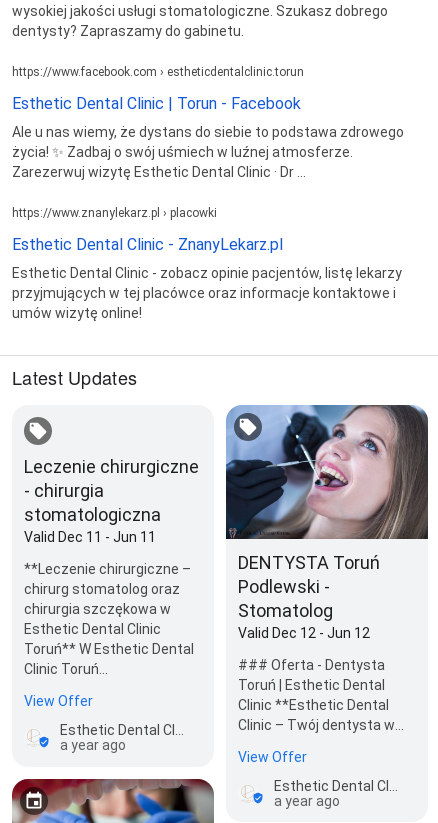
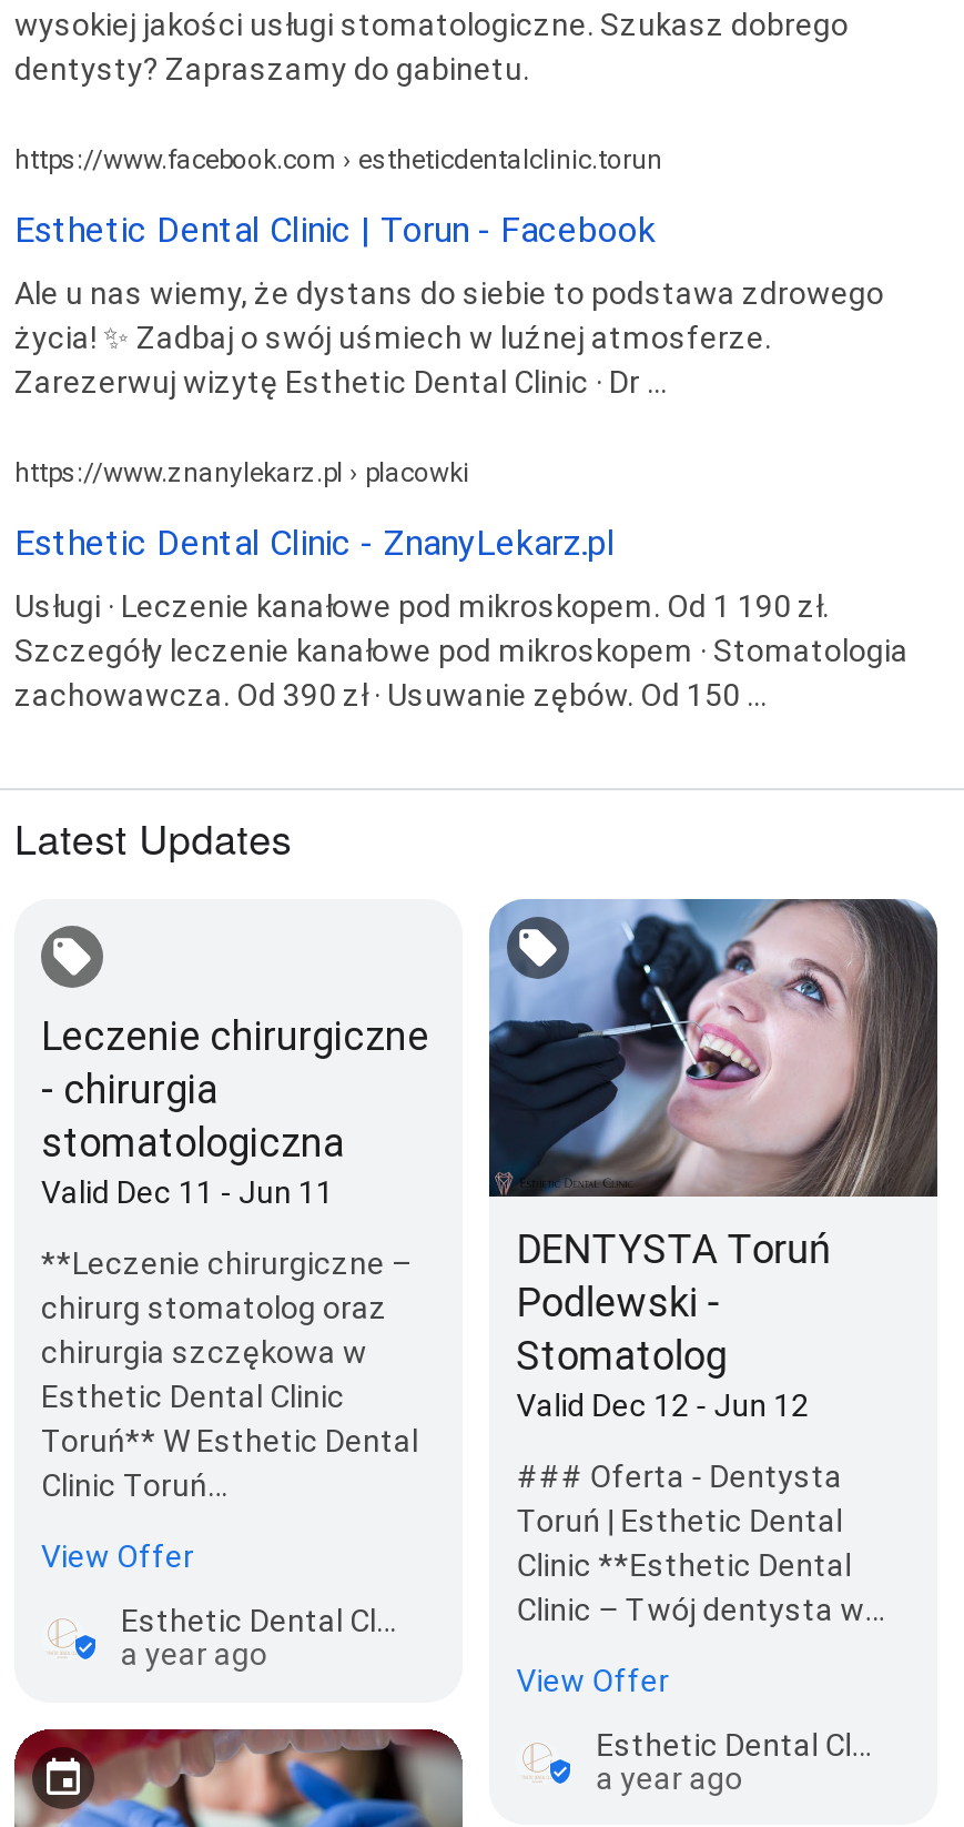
[12,265,402,321] Esthetic Dental Clinic - zobacz opinie pacjentów, listę lekarzy | przyjmujących w tej placówce oraz informacje kontaktowe i | umów wizytę online! -> [14,588,909,712] Usługi · Leczenie kanałowe pod mikroskopem. Od 1 190 zł. | Szczegóły leczenie kanałowe pod mikroskopem · Stomatologia | zachowawcza. Od 390 zł · Usuwanie zębów. Od 150 ...

